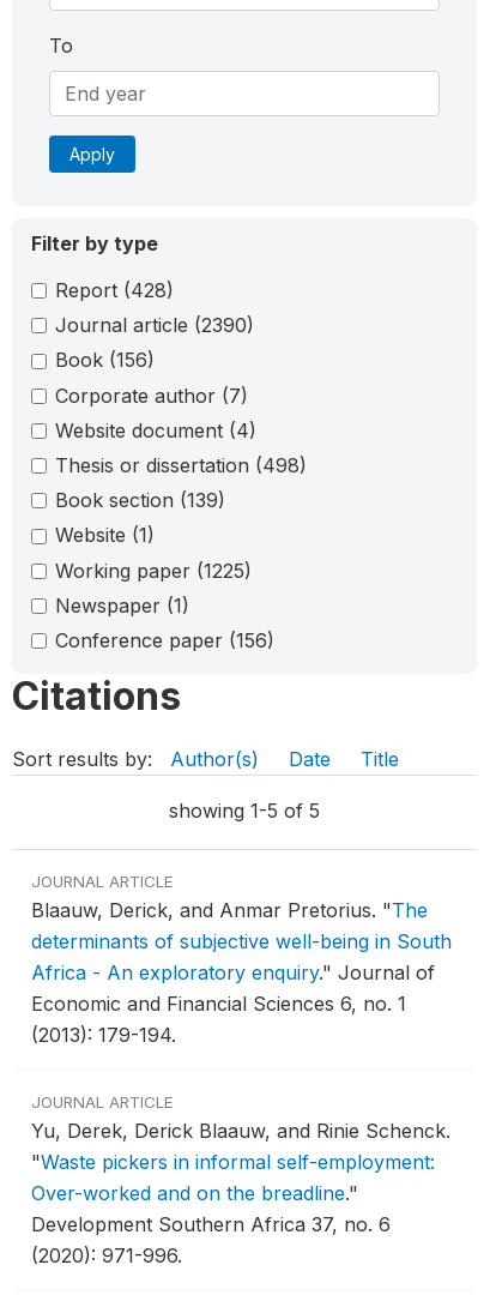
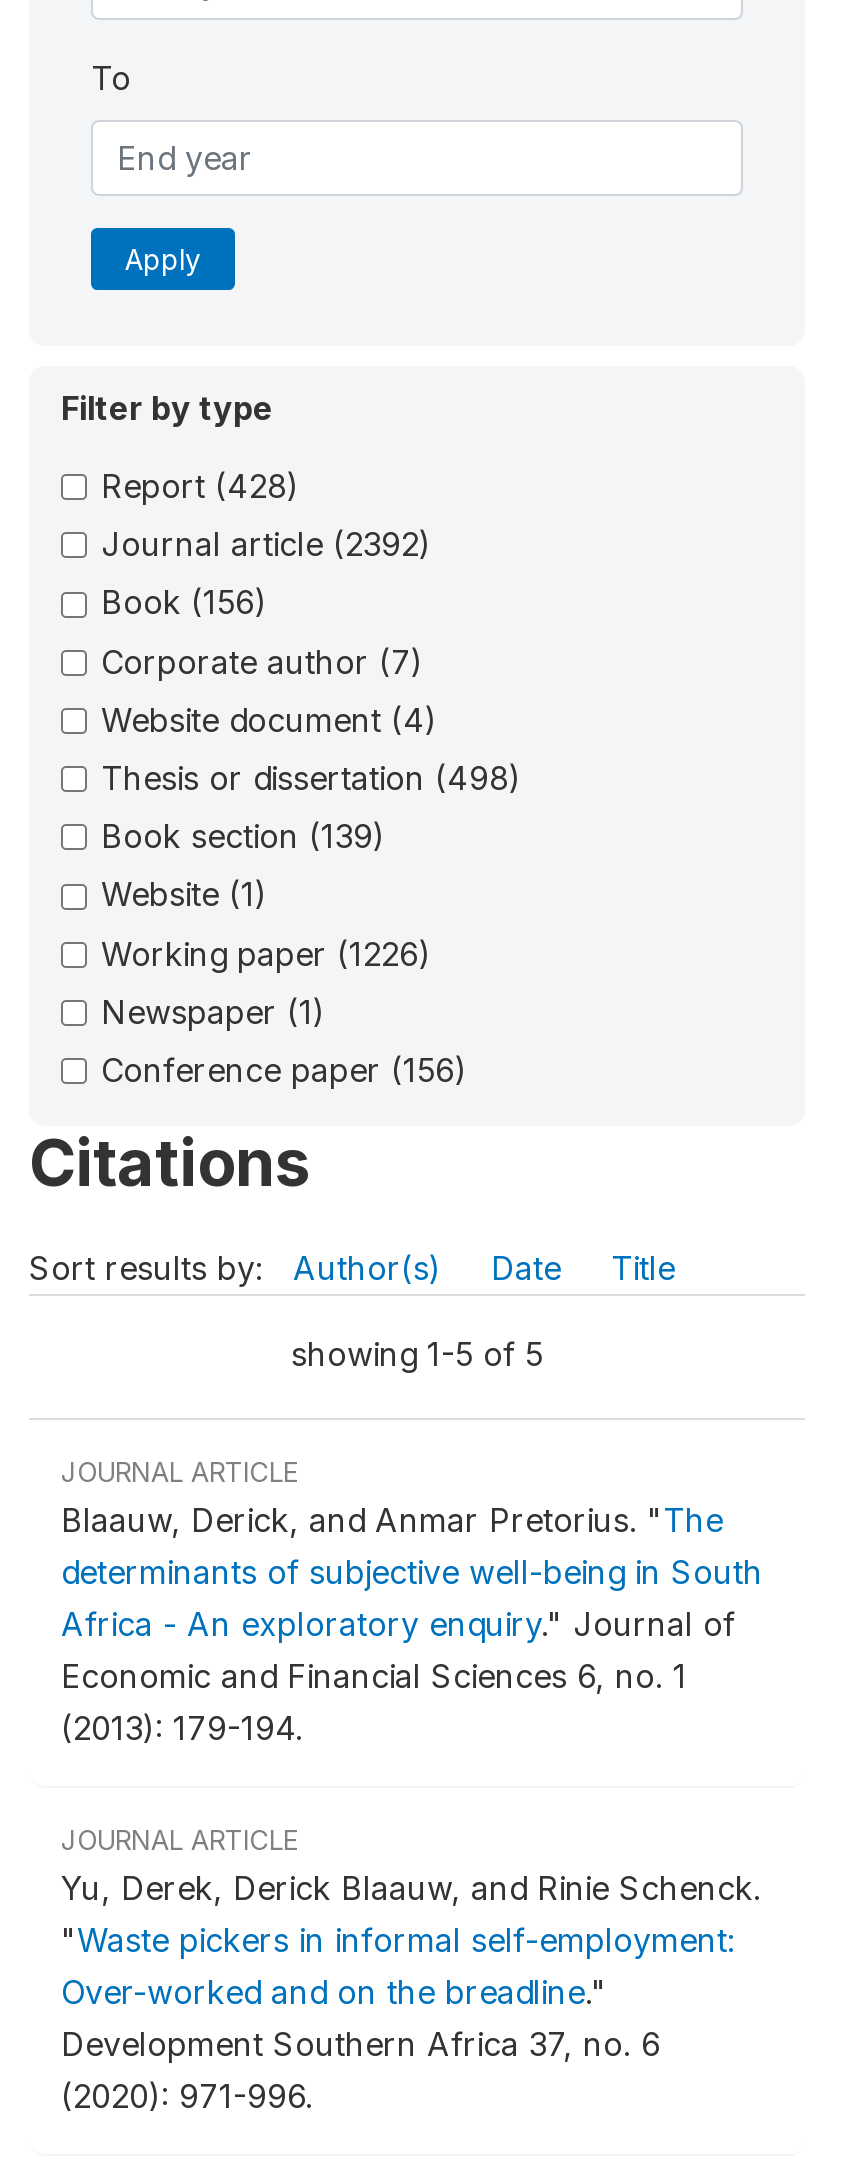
[55,313,254,337] Journal article (2390) -> [101,524,431,564] Journal article (2392)
[55,558,252,582] Working paper (1225) -> [101,933,431,973] Working paper (1226)

